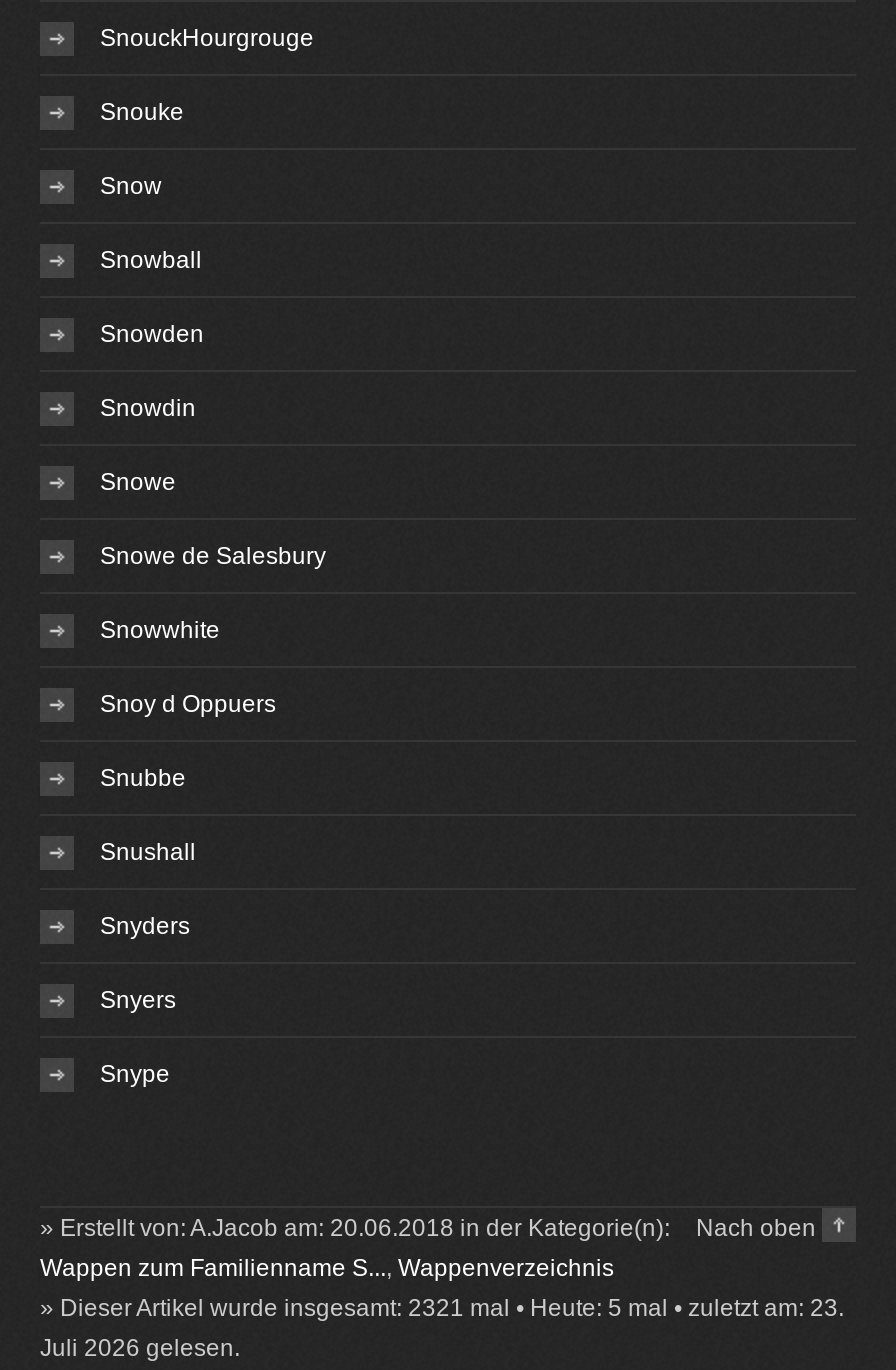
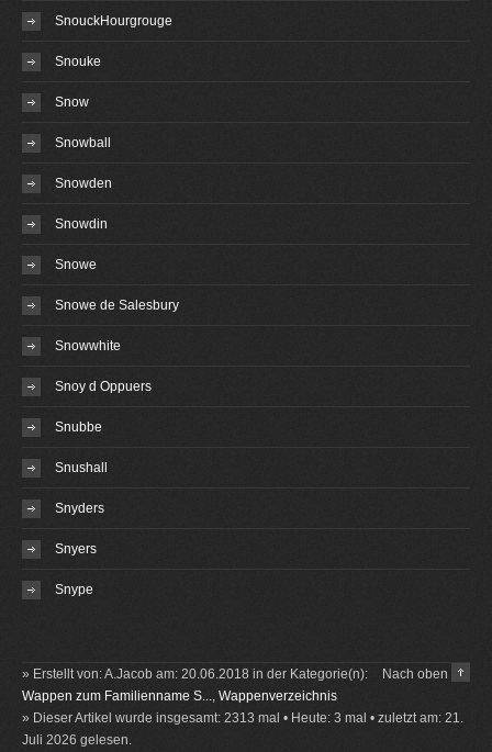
[40,1295,844,1323] » Dieser Artikel wurde insgesamt: 2321 mal • Heute: 5 mal • zuletzt am: 23. -> [22,711,463,726] » Dieser Artikel wurde insgesamt: 2313 mal • Heute: 3 mal • zuletzt am: 21.

